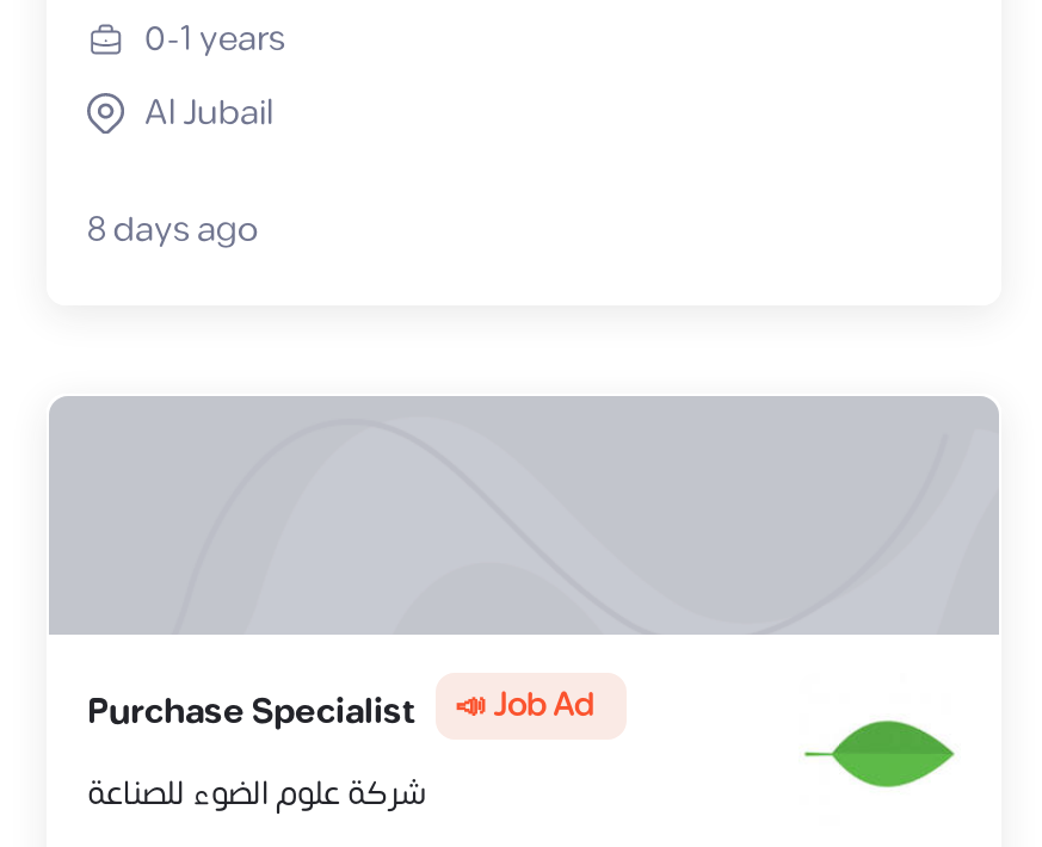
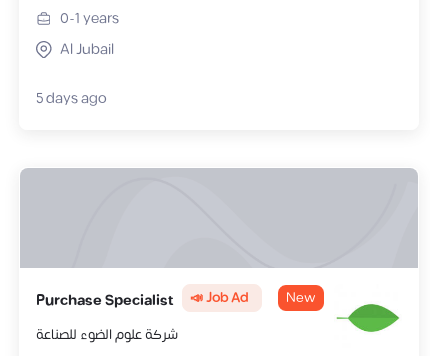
[87,203,259,258] 8 days ago -> [36,87,107,110] 5 days ago
none -> [286,287,316,309] New

